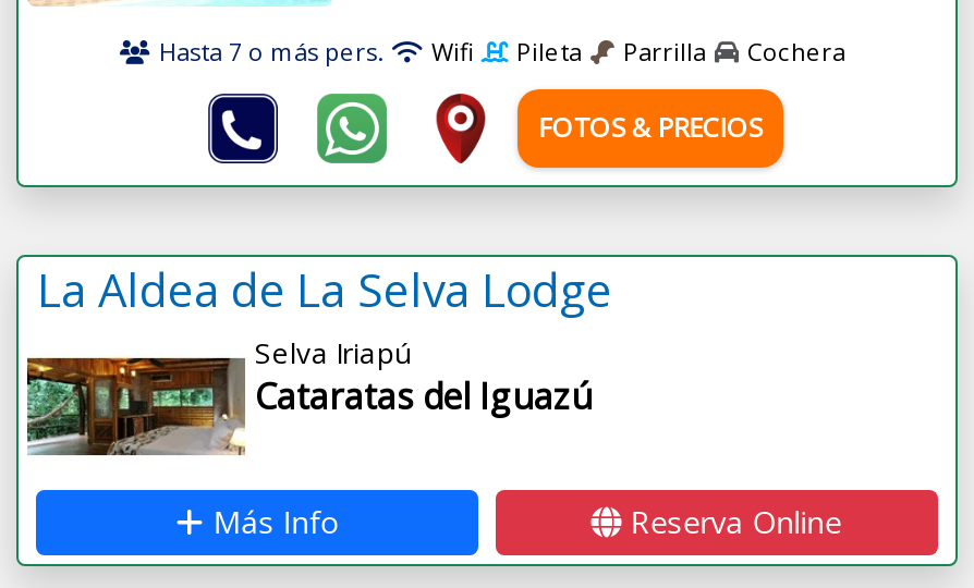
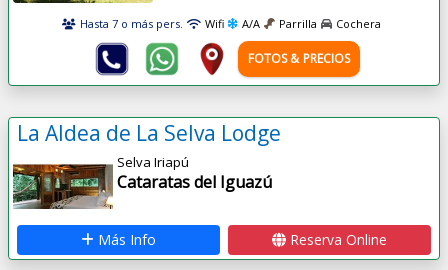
[516,34,582,67] Pileta -> [242,16,260,31] A/A

